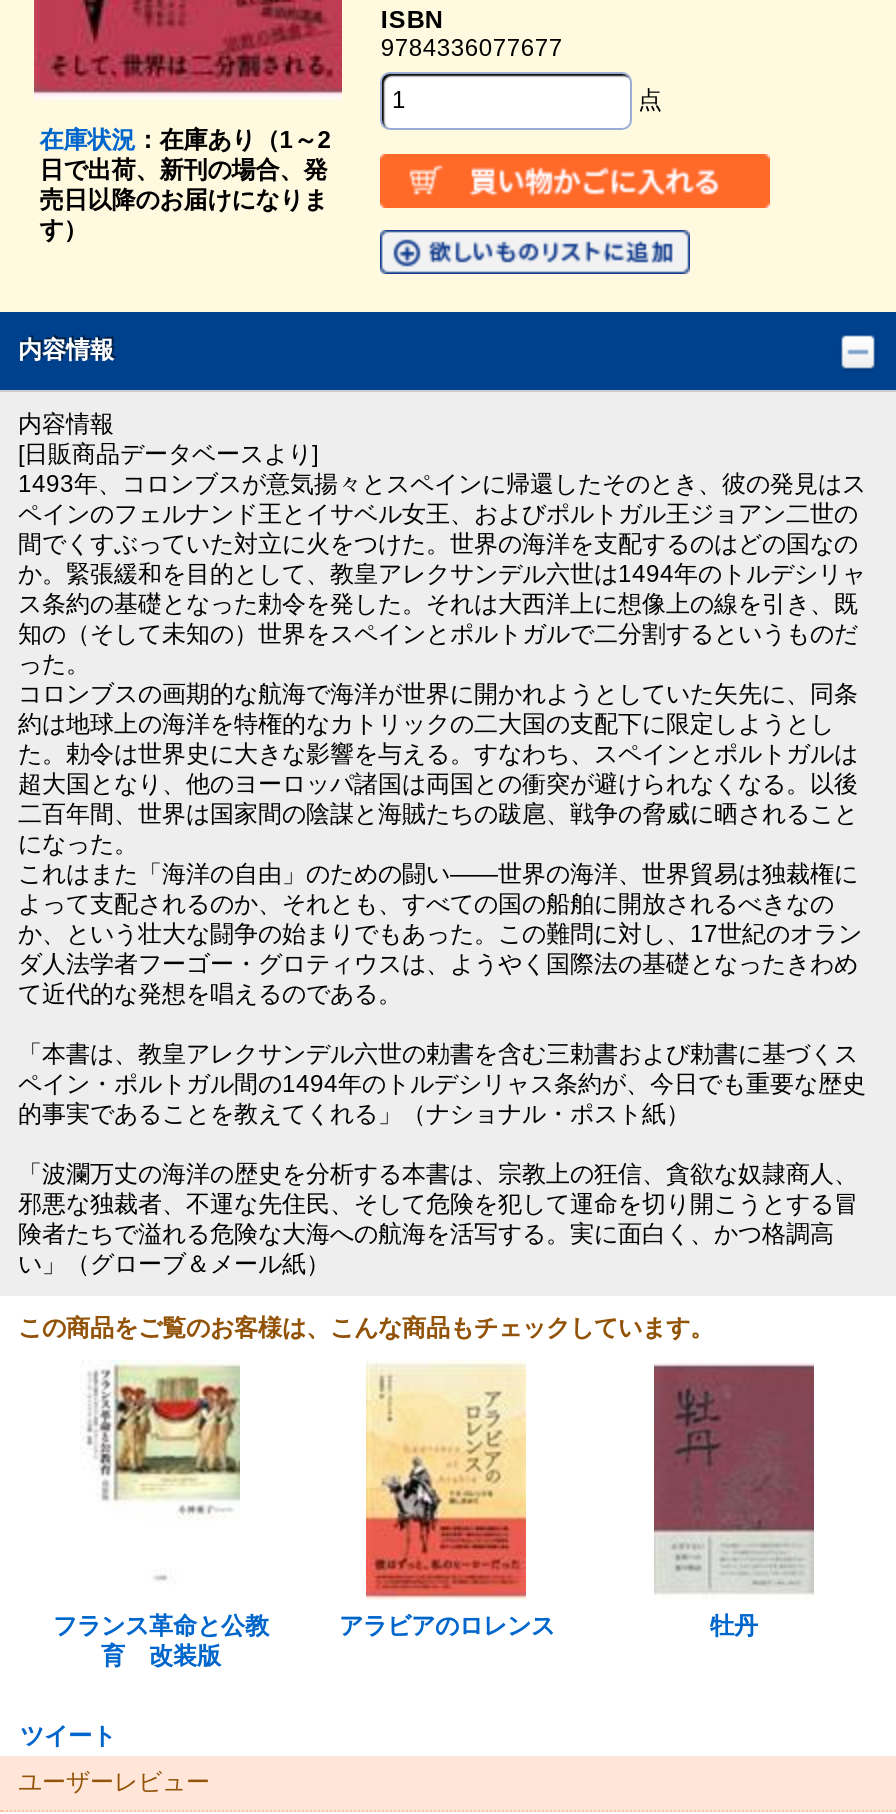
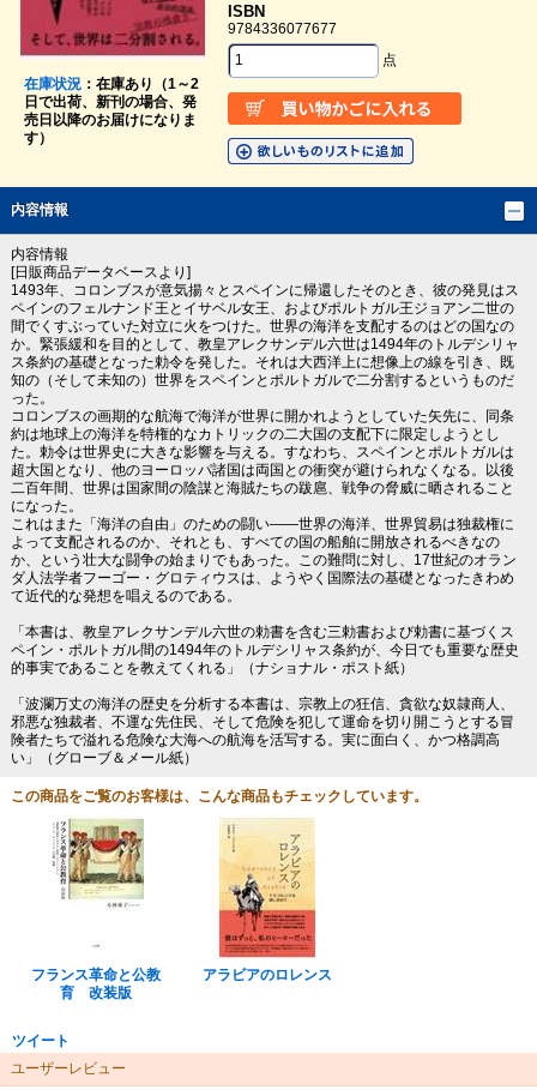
[652,1364,816,1641] [image] | 牡丹 -> none

